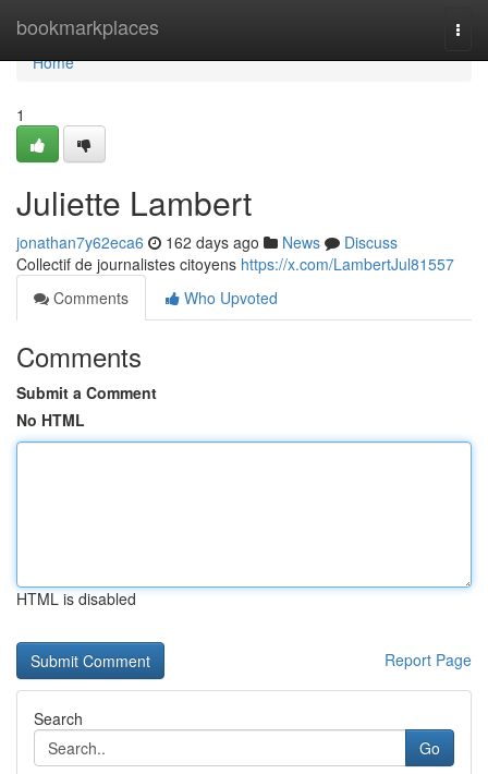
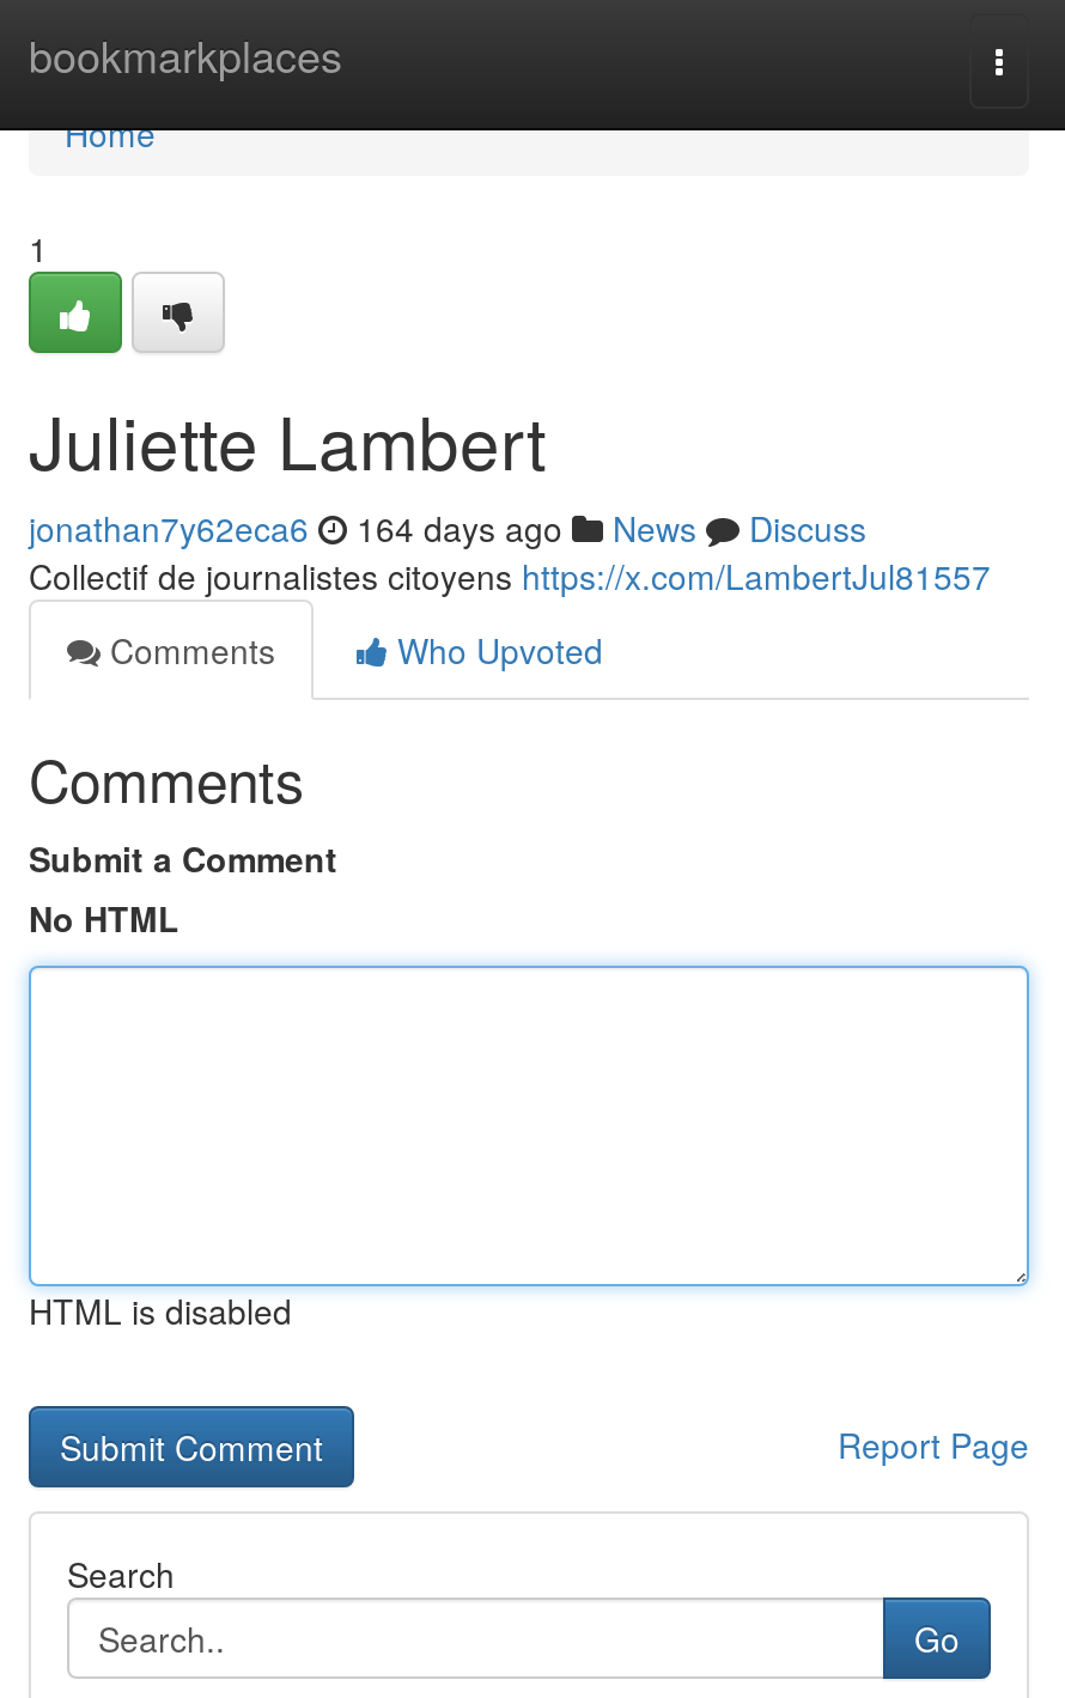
[16,231,398,253] jonathan7y62eca6 162 days ago News Discuss -> [29,504,866,552] jonathan7y62eca6 164 days ago News Discuss

